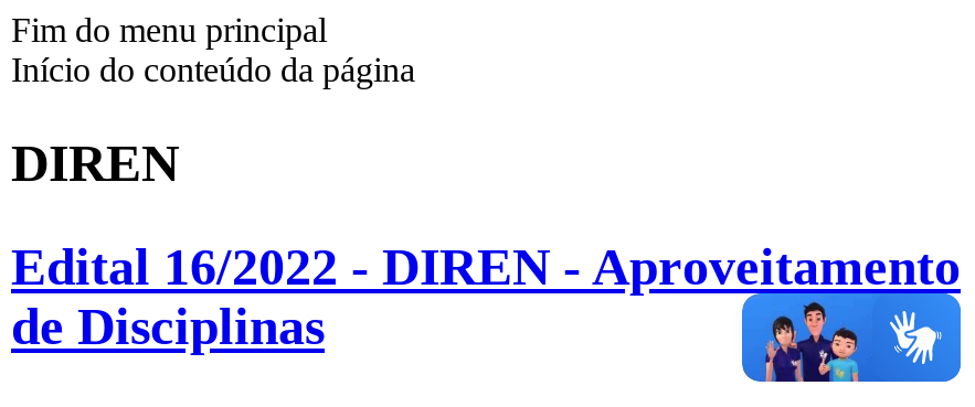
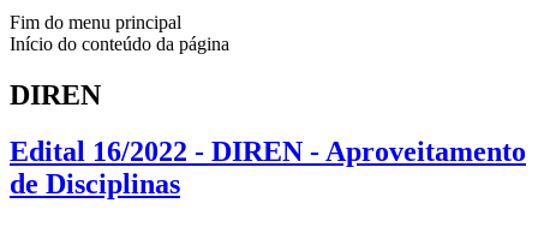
[740,300,963,384] [image] -> none

